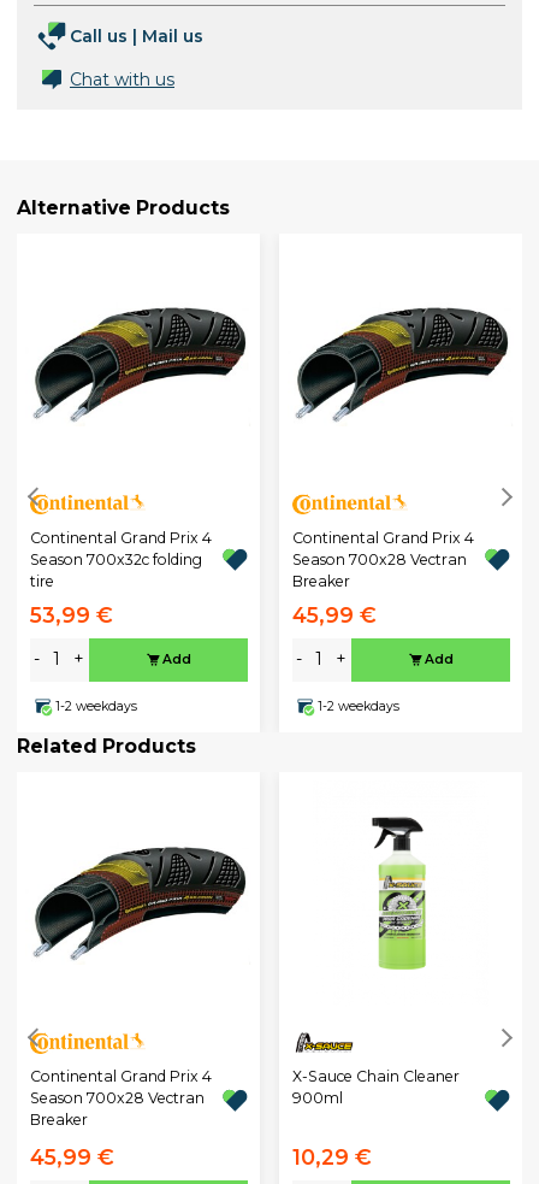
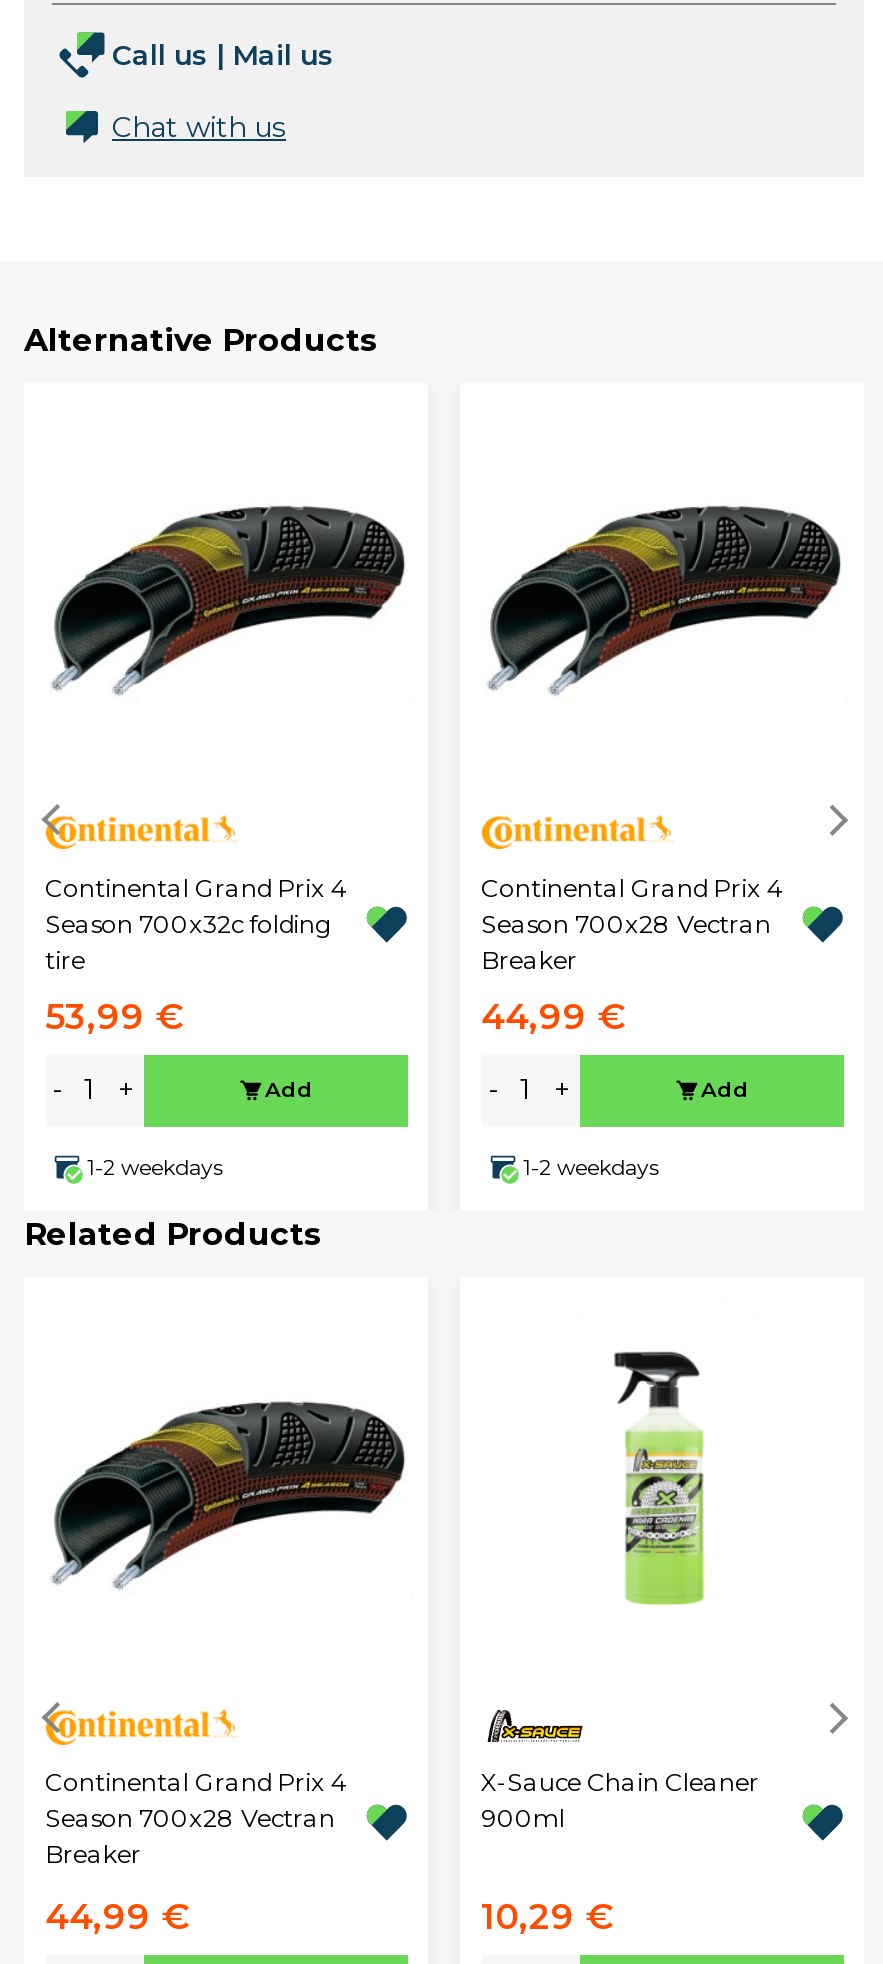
[292,603,376,628] 45,99 € -> [481,996,625,1038] 44,99 €
[29,1145,114,1170] 45,99 € -> [45,1896,189,1938] 44,99 €

